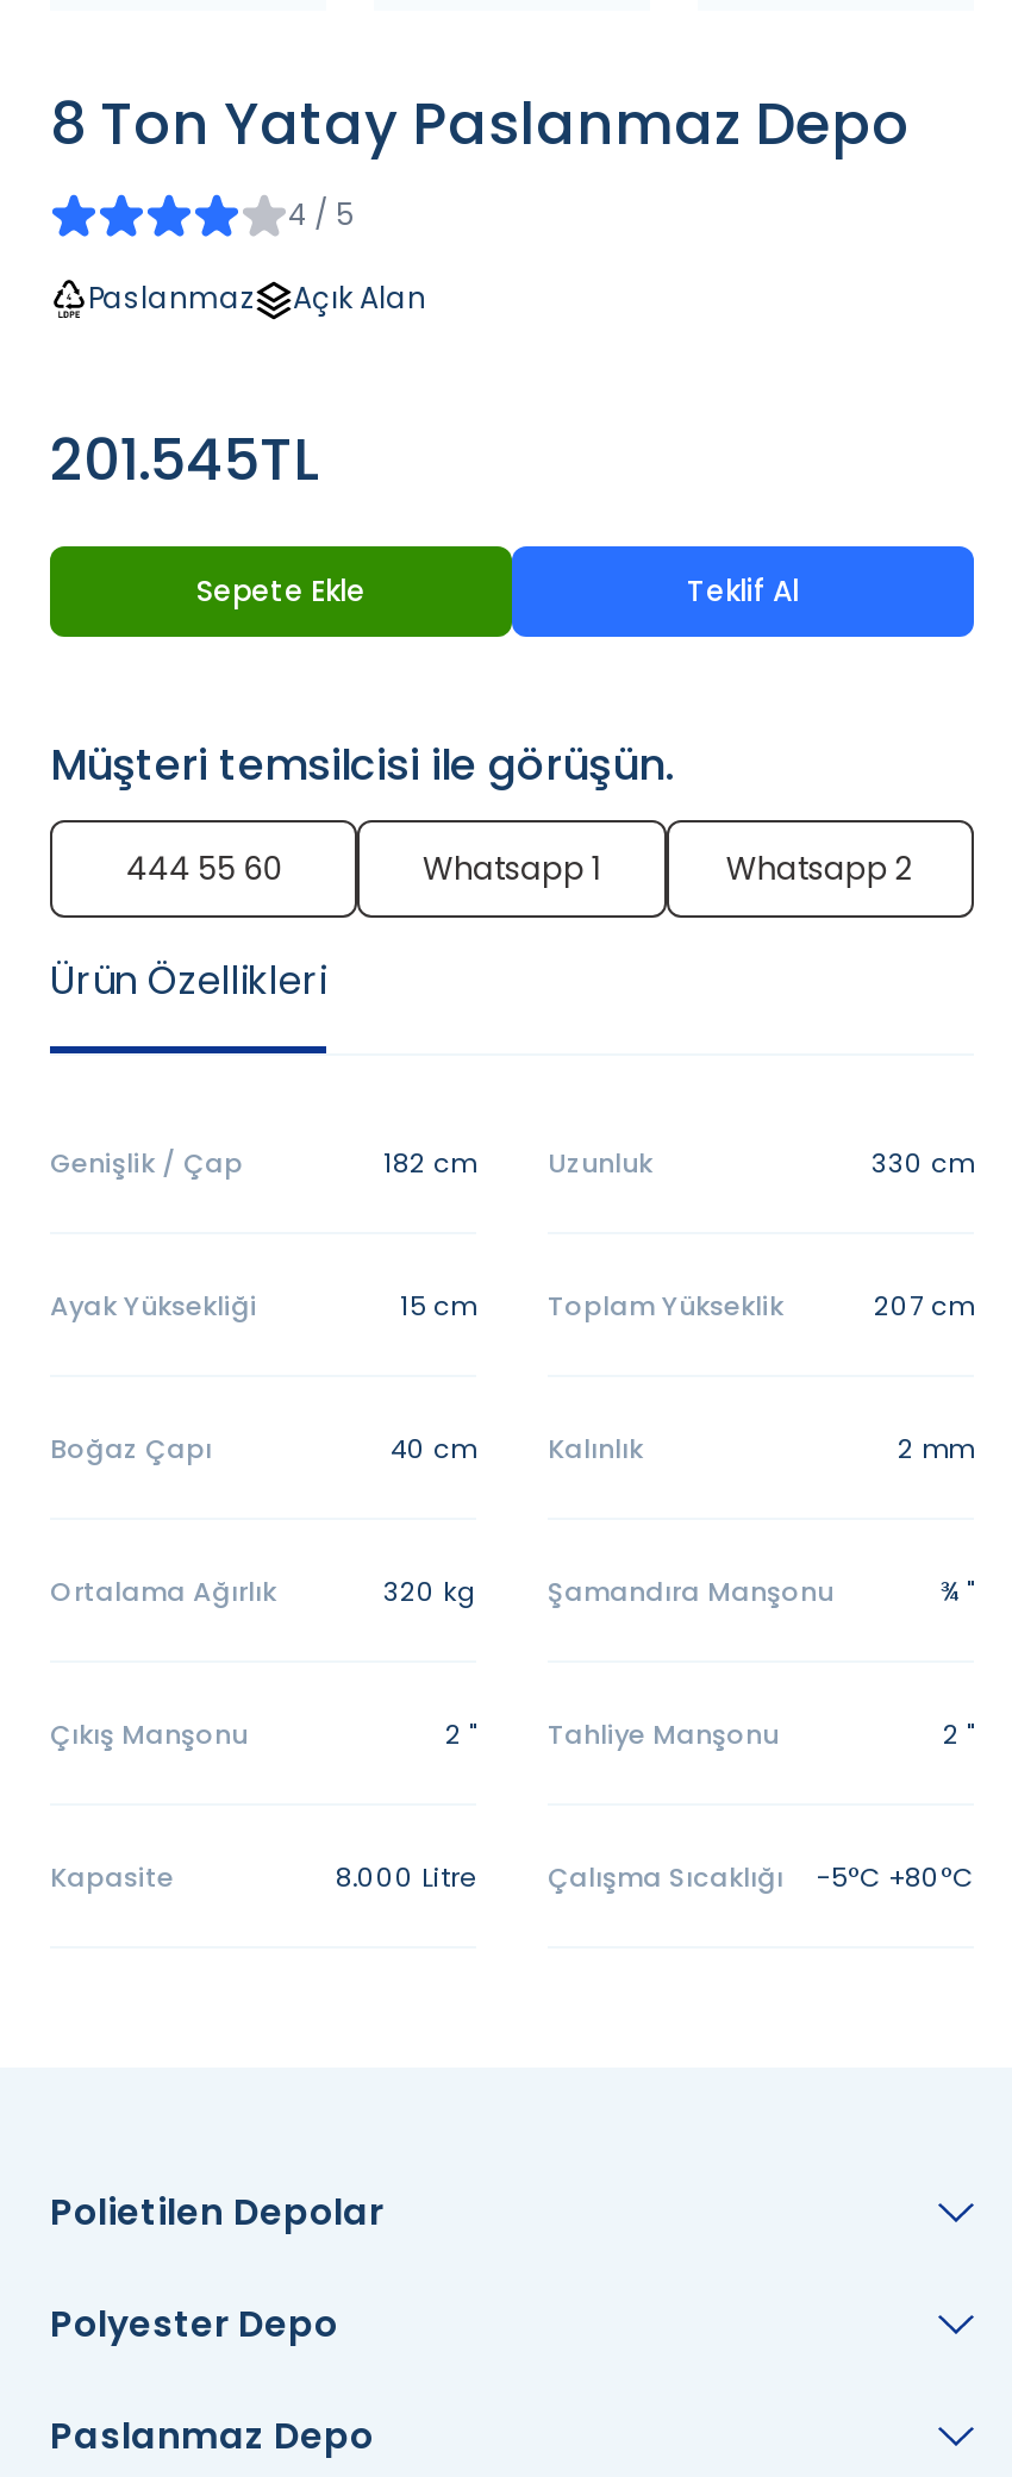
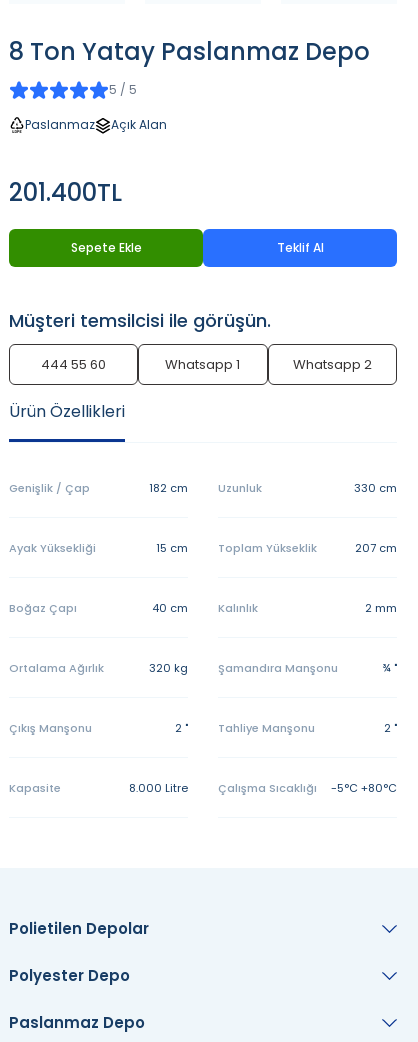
[288,195,355,235] 4 / 5 -> [109,81,137,98] 5 / 5
[50,421,319,499] 201.545TL -> [9,176,122,209] 201.400TL

